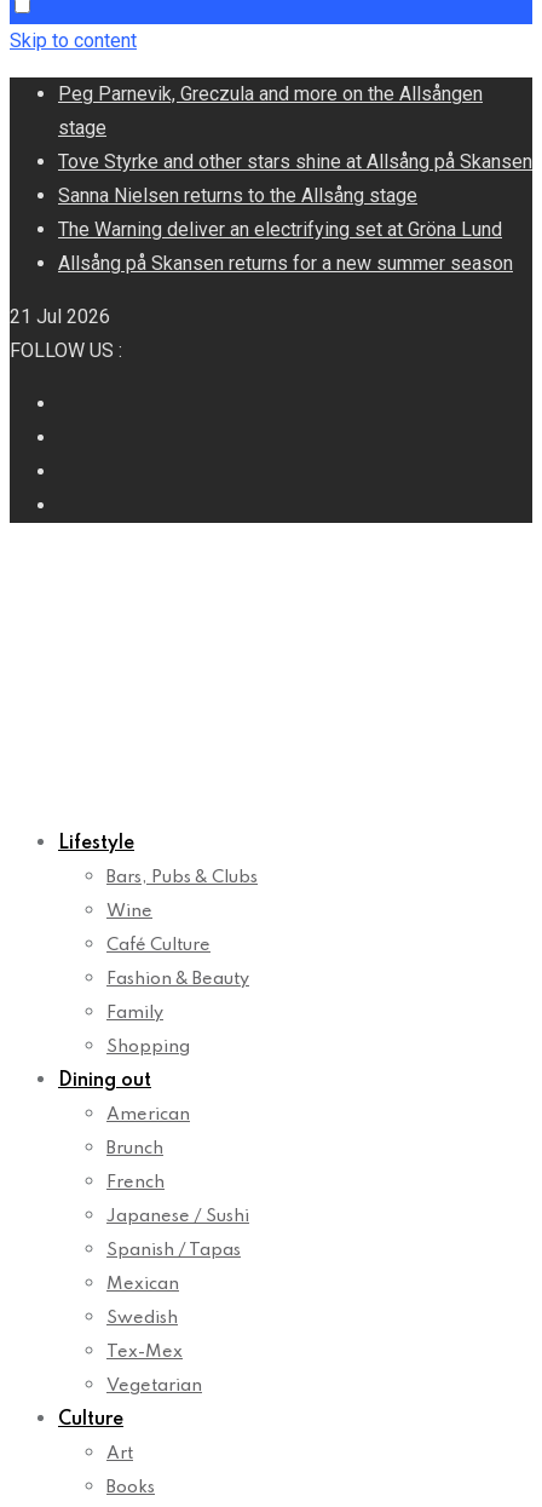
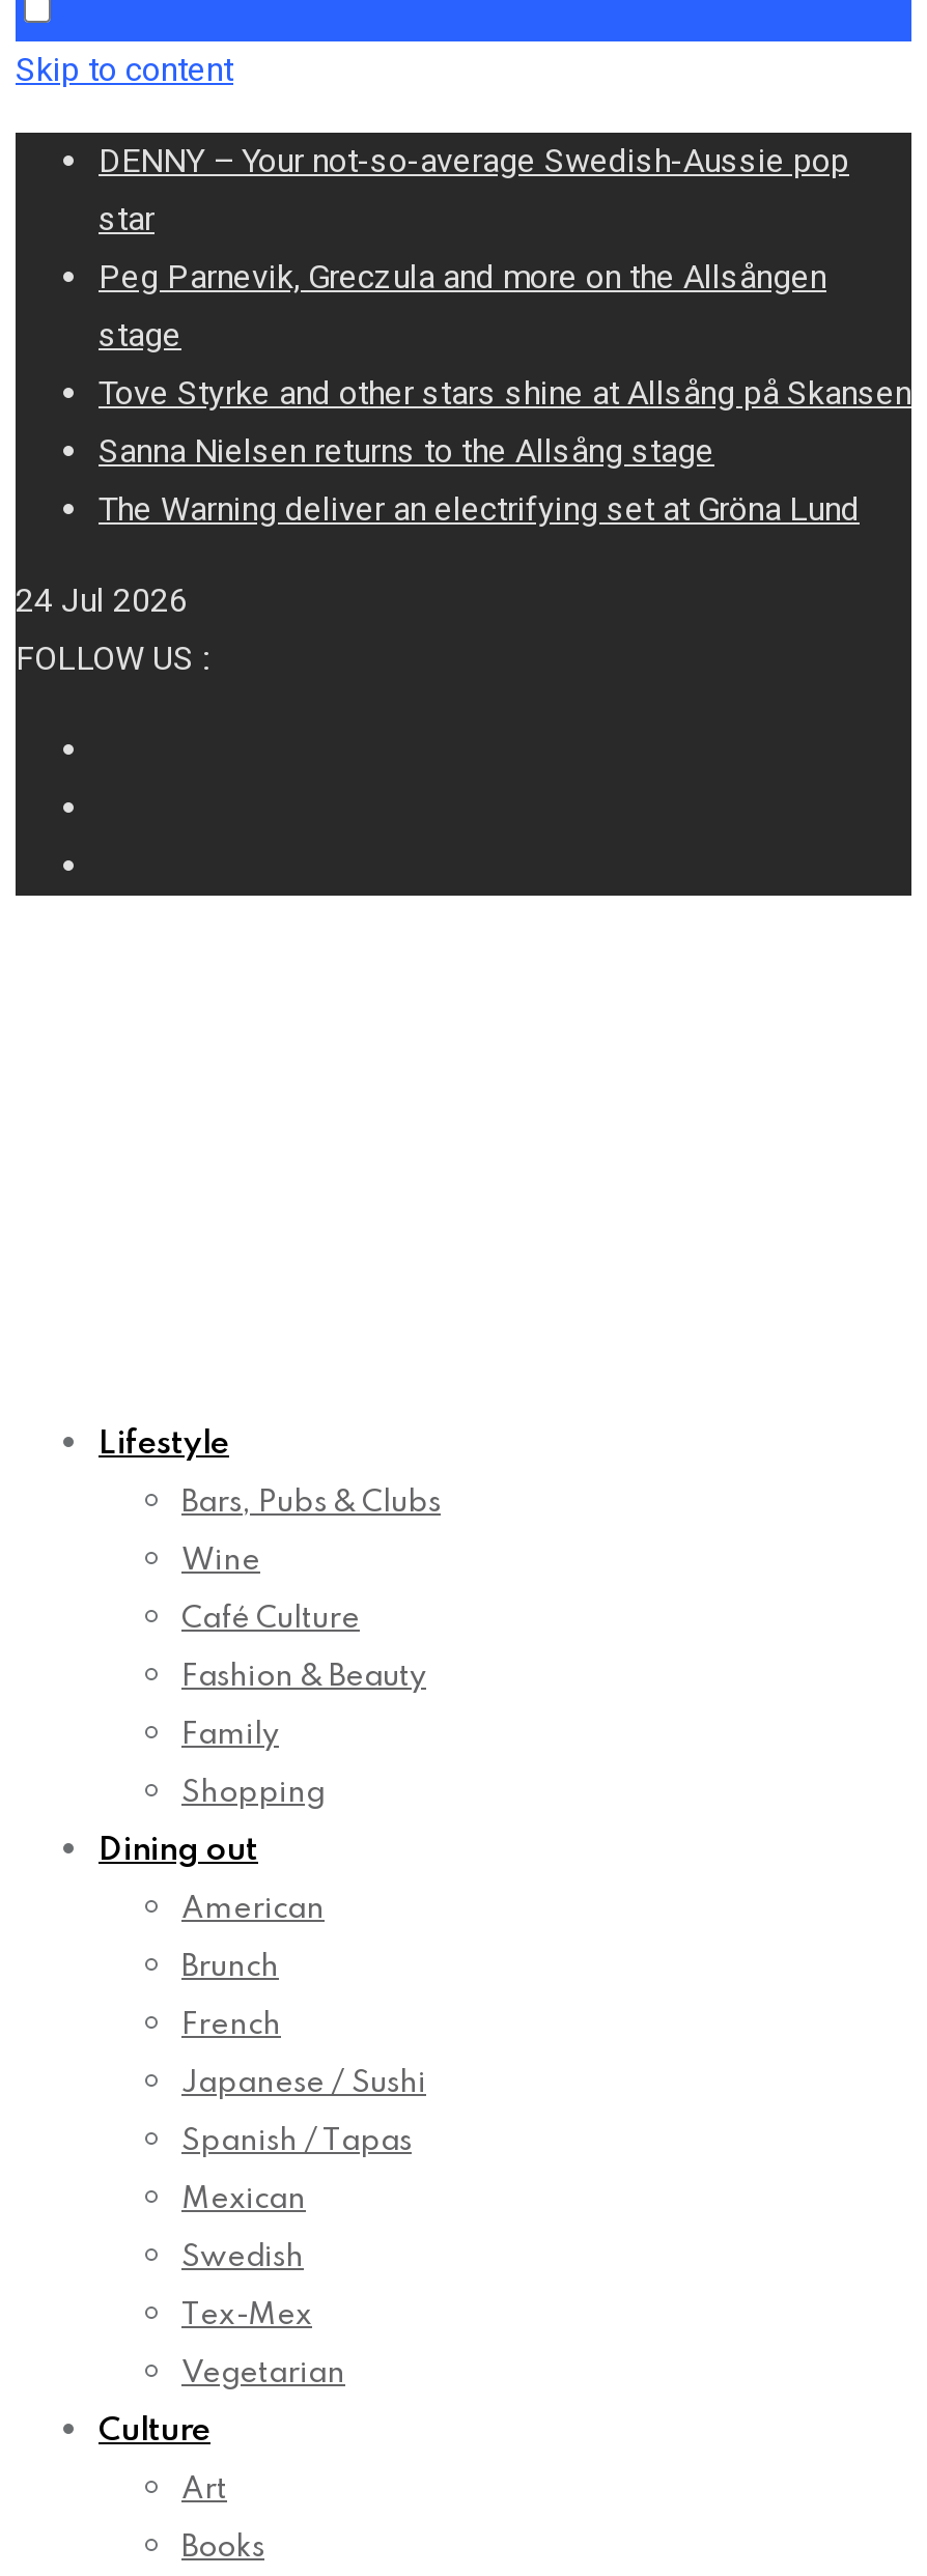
none -> [99,141,849,238] DENNY – Your not-so-average Swedish-Aussie pop | star
moved [58,82,532,241] -> [99,257,911,529]: Peg Parnevik, Greczula and more on the Allsången | stage | Tove Styrke and other stars shine at Allsång på Skansen | Sanna Nielsen returns to the Allsång stage | The Warning deliver an electrifying set at Gröna Lund
[10,252,513,328] Allsång på Skansen returns for a new summer season | 21 Jul 2026 -> [16,581,188,620] 24 Jul 2026
moved [10,339,122,362] -> [16,639,208,678]: FOLLOW US :

